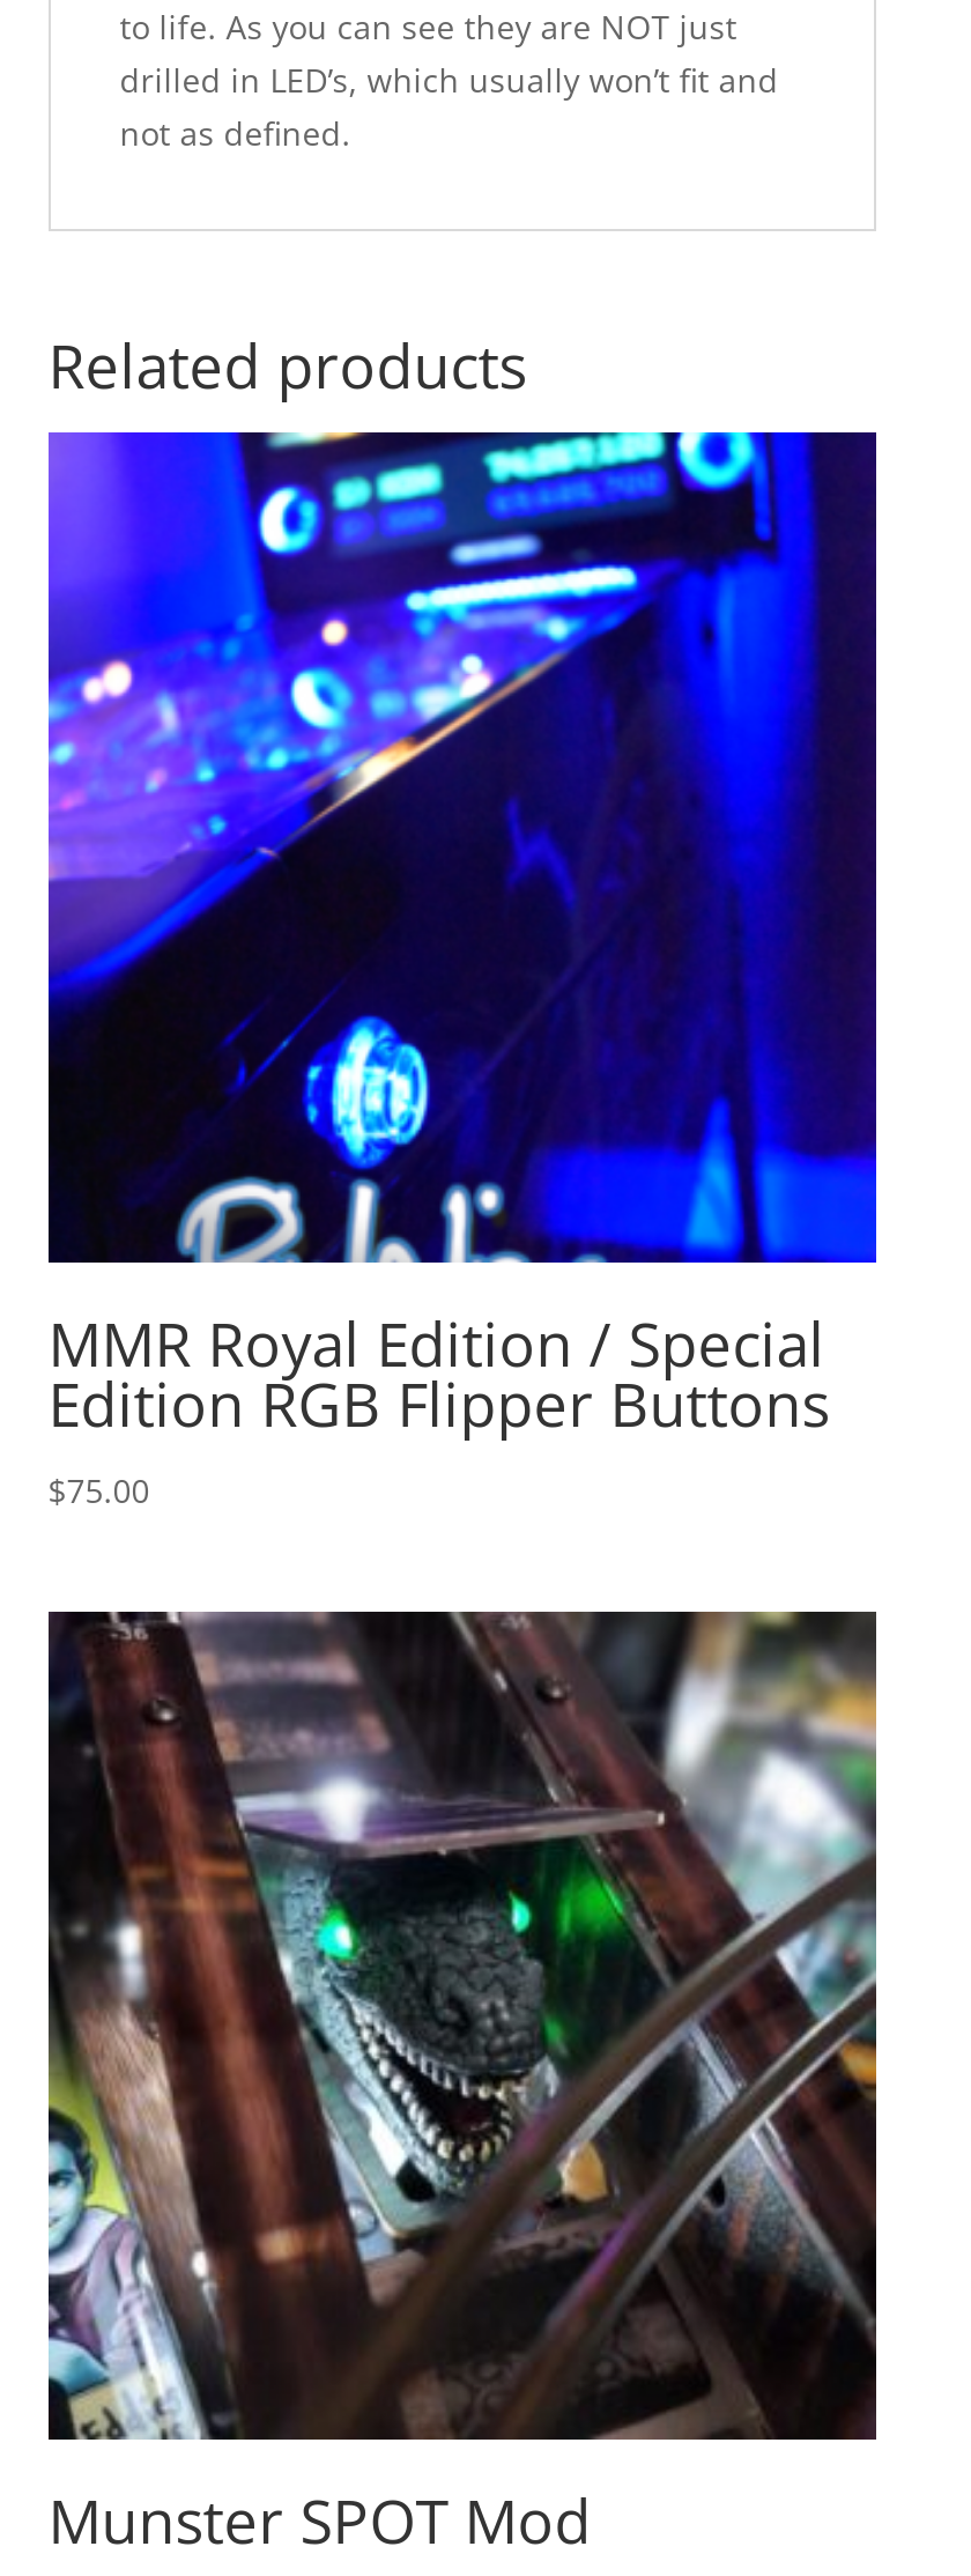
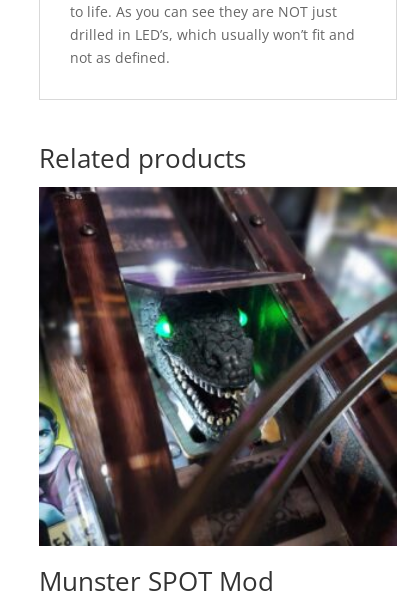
[46,430,879,1512] [image] | MMR Royal Edition / Special | Edition RGB Flipper Buttons | $75.00 -> none

